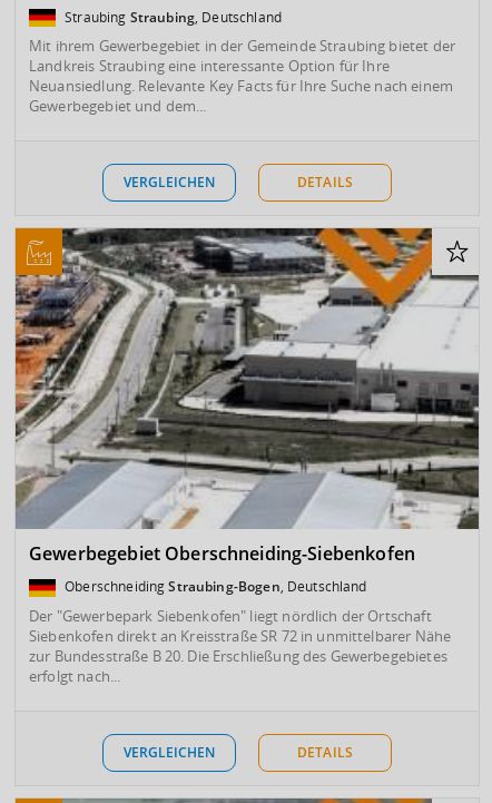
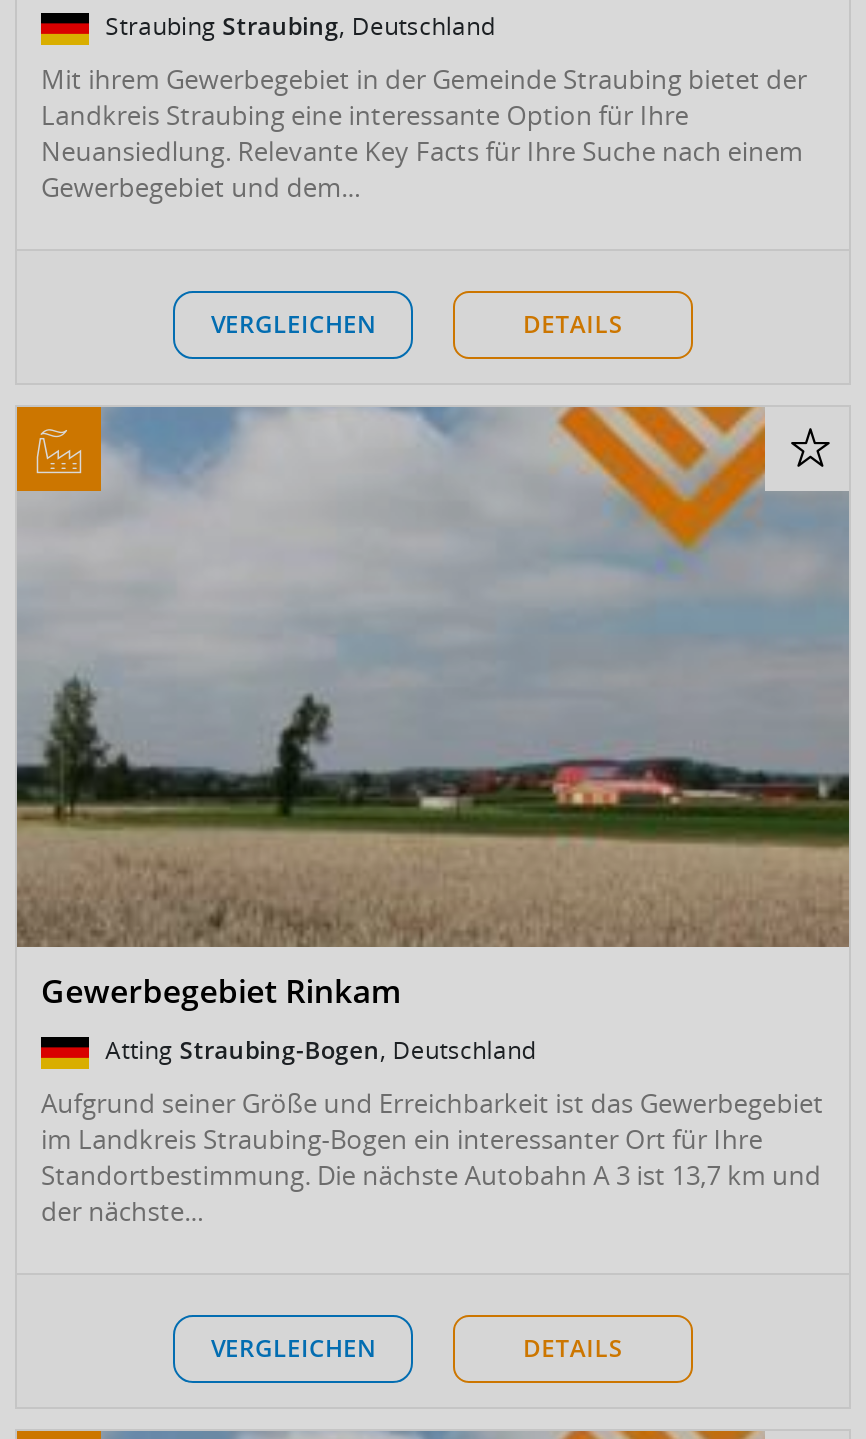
[14,227,479,566] [image] | Gewerbegebiet Oberschneiding-Siebenkofen -> [15,405,851,1014] [image] | Gewerbegebiet Rinkam
[61,577,367,596] Oberschneiding Straubing-Bogen, Deutschland -> [99,1034,536,1068] Atting Straubing-Bogen, Deutschland
[29,606,451,686] Der "Gewerbepark Siebenkofen" liegt nördlich der Ortschaft | Siebenkofen direkt an Kreisstraße SR 72 in unmittelbarer Nähe | zur Bundesstraße B 20. Die Erschließung des Gewerbegebietes | erfolgt nach... -> [41,1085,824,1229] Aufgrund seiner Größe und Erreichbarkeit ist das Gewerbegebiet | im Landkreis Straubing-Bogen ein interessanter Ort für Ihre | Standortbestimmung. Die nächste Autobahn A 3 ist 13,7 km und | der nächste...

